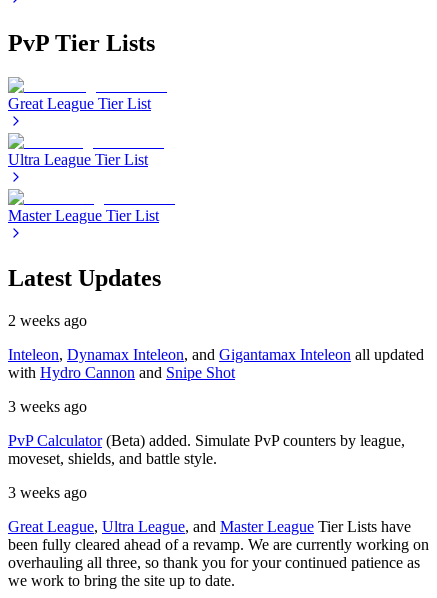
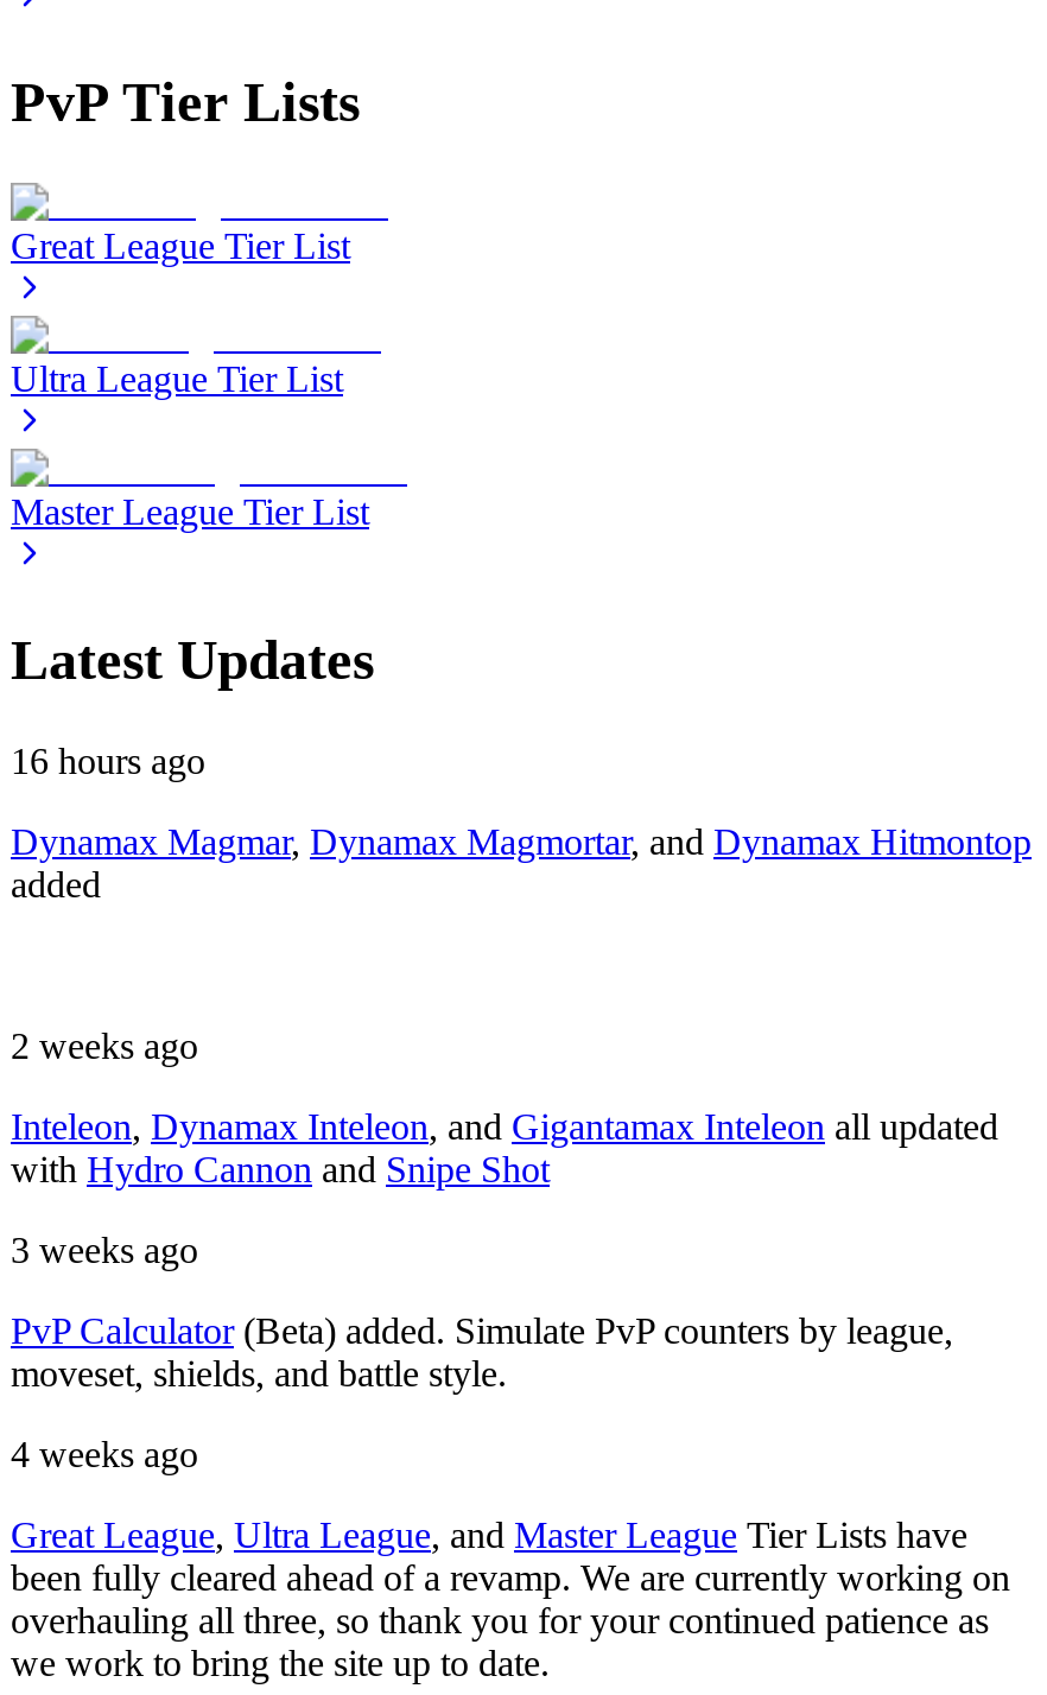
none -> [11,739,1032,903] 16 hours ago | Dynamax Magmar, Dynamax Magmortar, and Dynamax Hitmontop | added
[8,483,87,500] 3 weeks ago -> [11,1433,198,1473] 4 weeks ago

